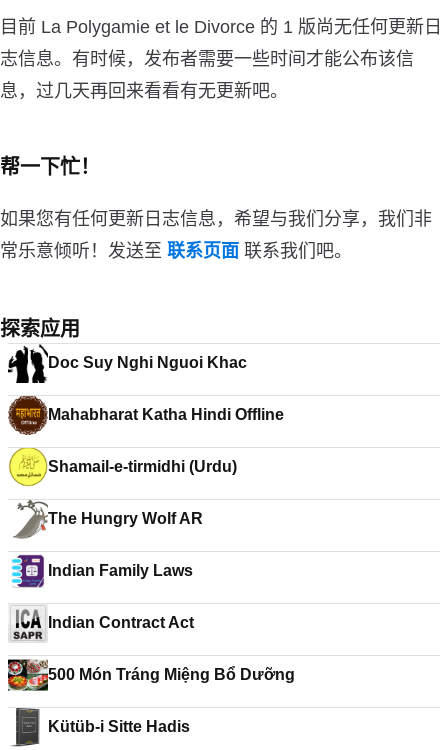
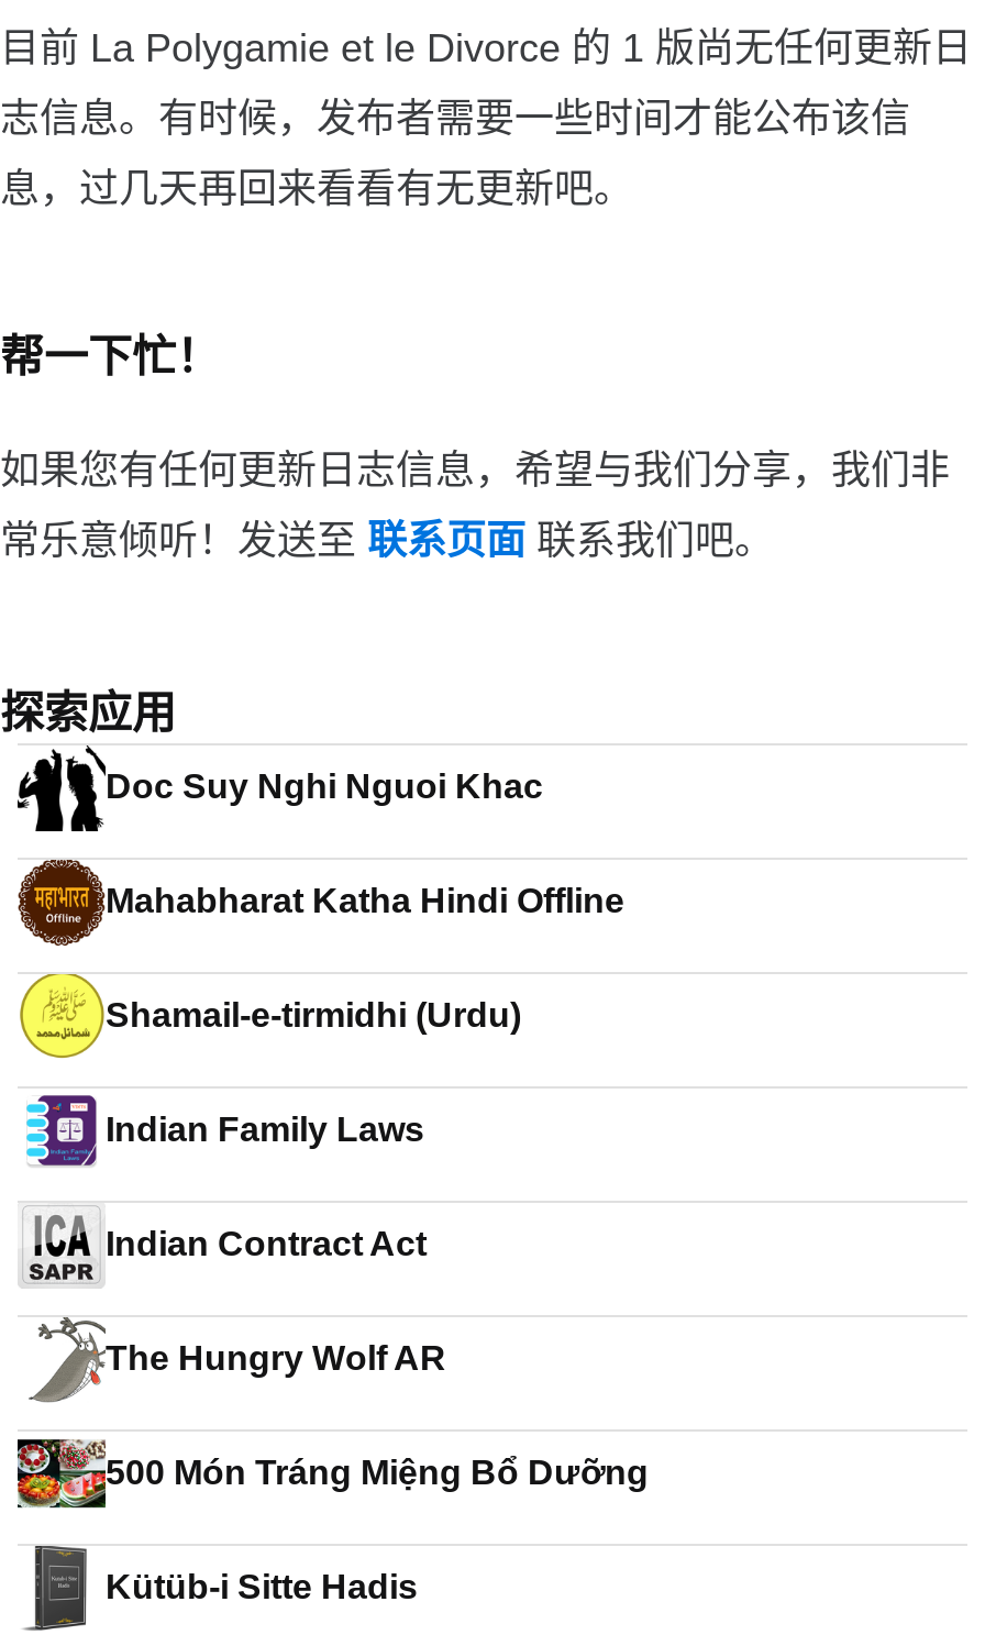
moved [12,500,204,539] -> [22,1317,449,1403]: [image] | The Hungry Wolf AR
moved [10,562,195,642] -> [22,1111,429,1286]: [image] | Indian Family Laws | Indian Contract Act

